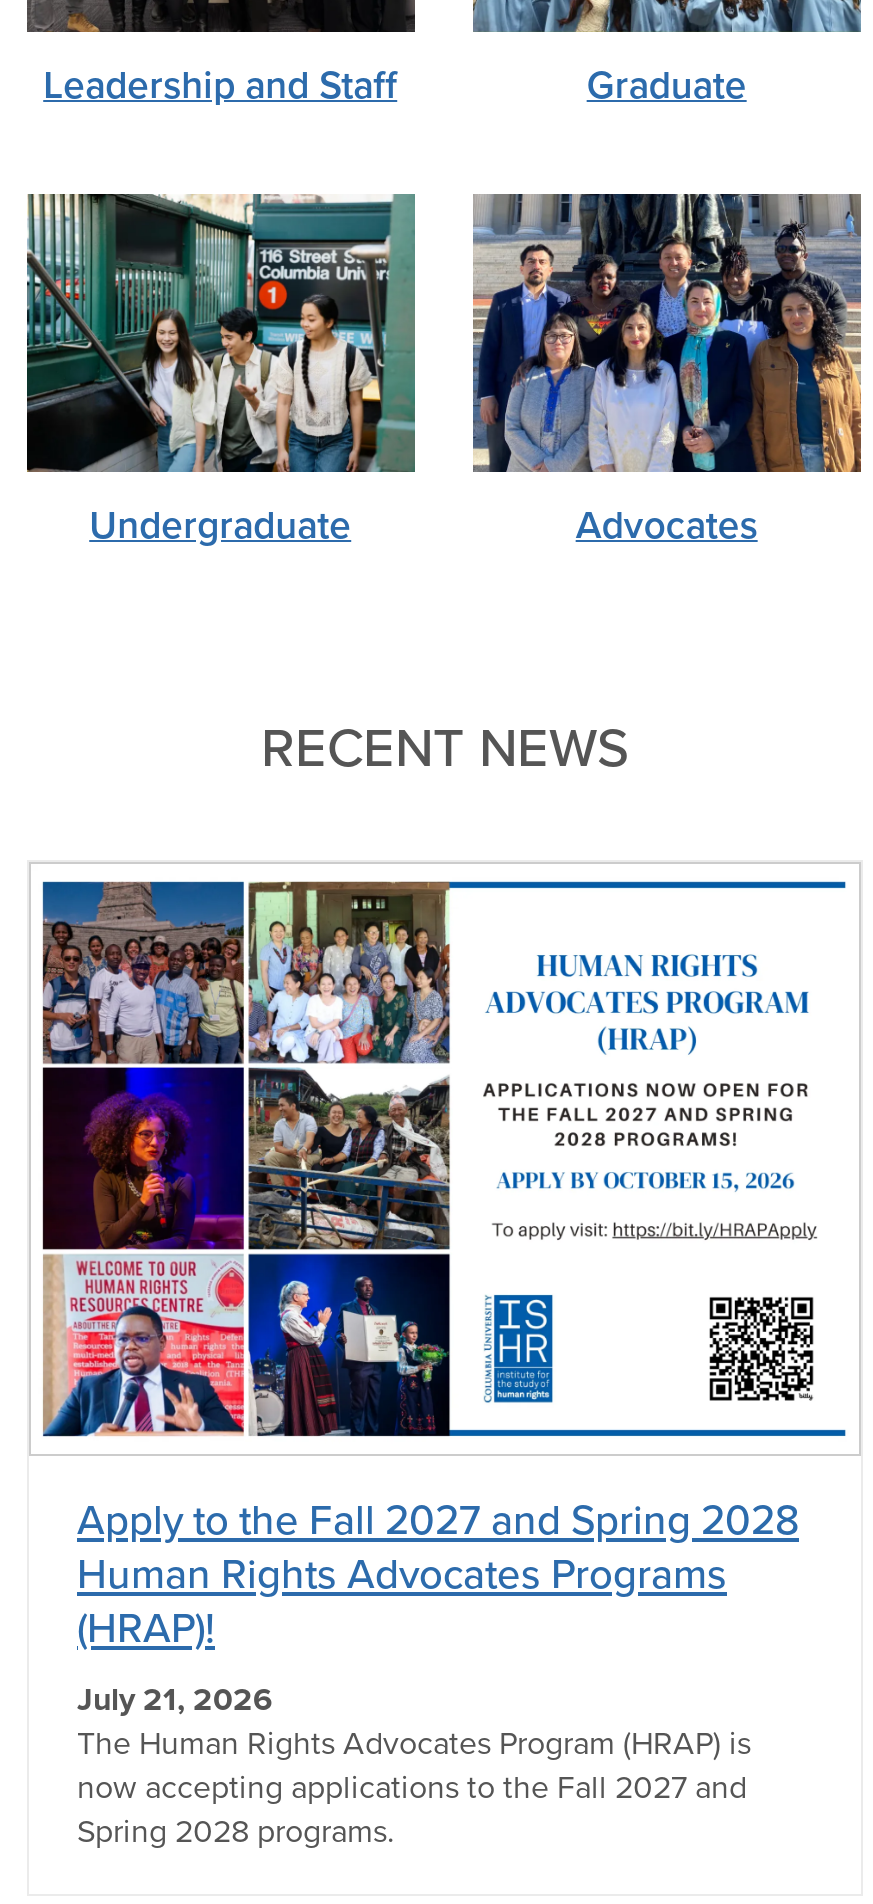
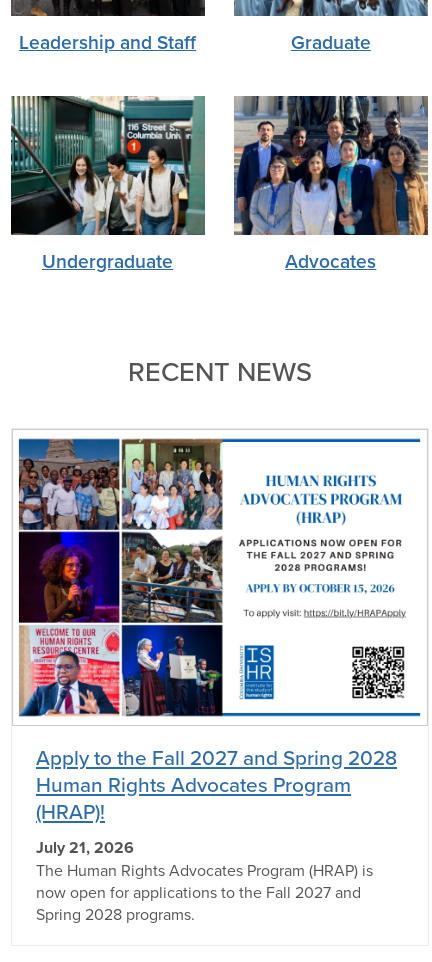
[77,1545,727,1603] Human Rights Advocates Programs -> [36,770,351,799] Human Rights Advocates Program
[77,1765,747,1811] now accepting applications to the Fall 2027 and -> [36,881,361,903] now open for applications to the Fall 2027 and

